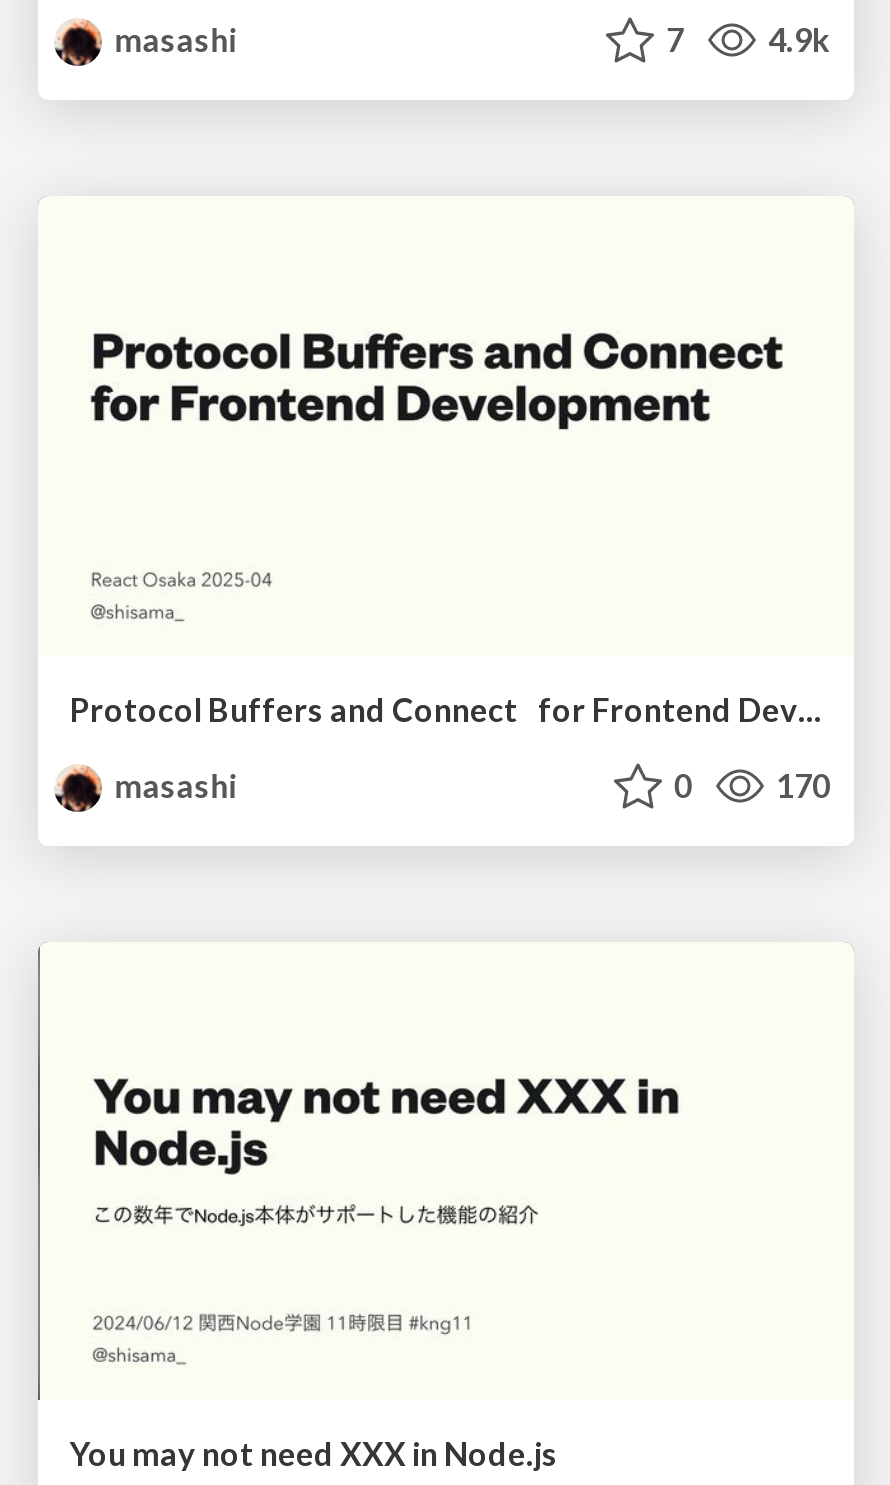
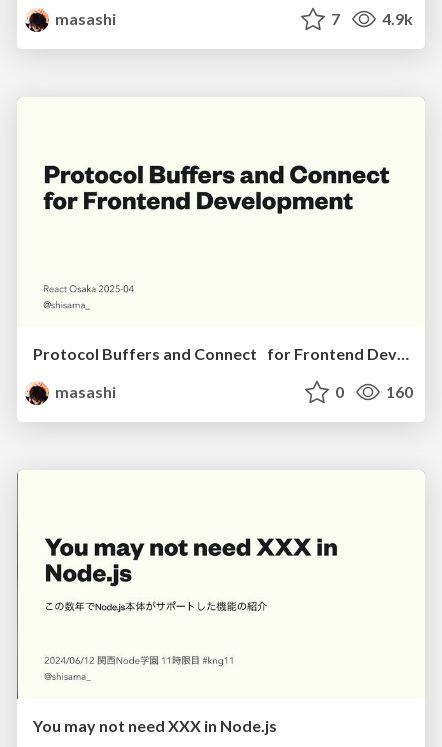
[770,765,830,803] 170 -> [383,382,413,401] 160

